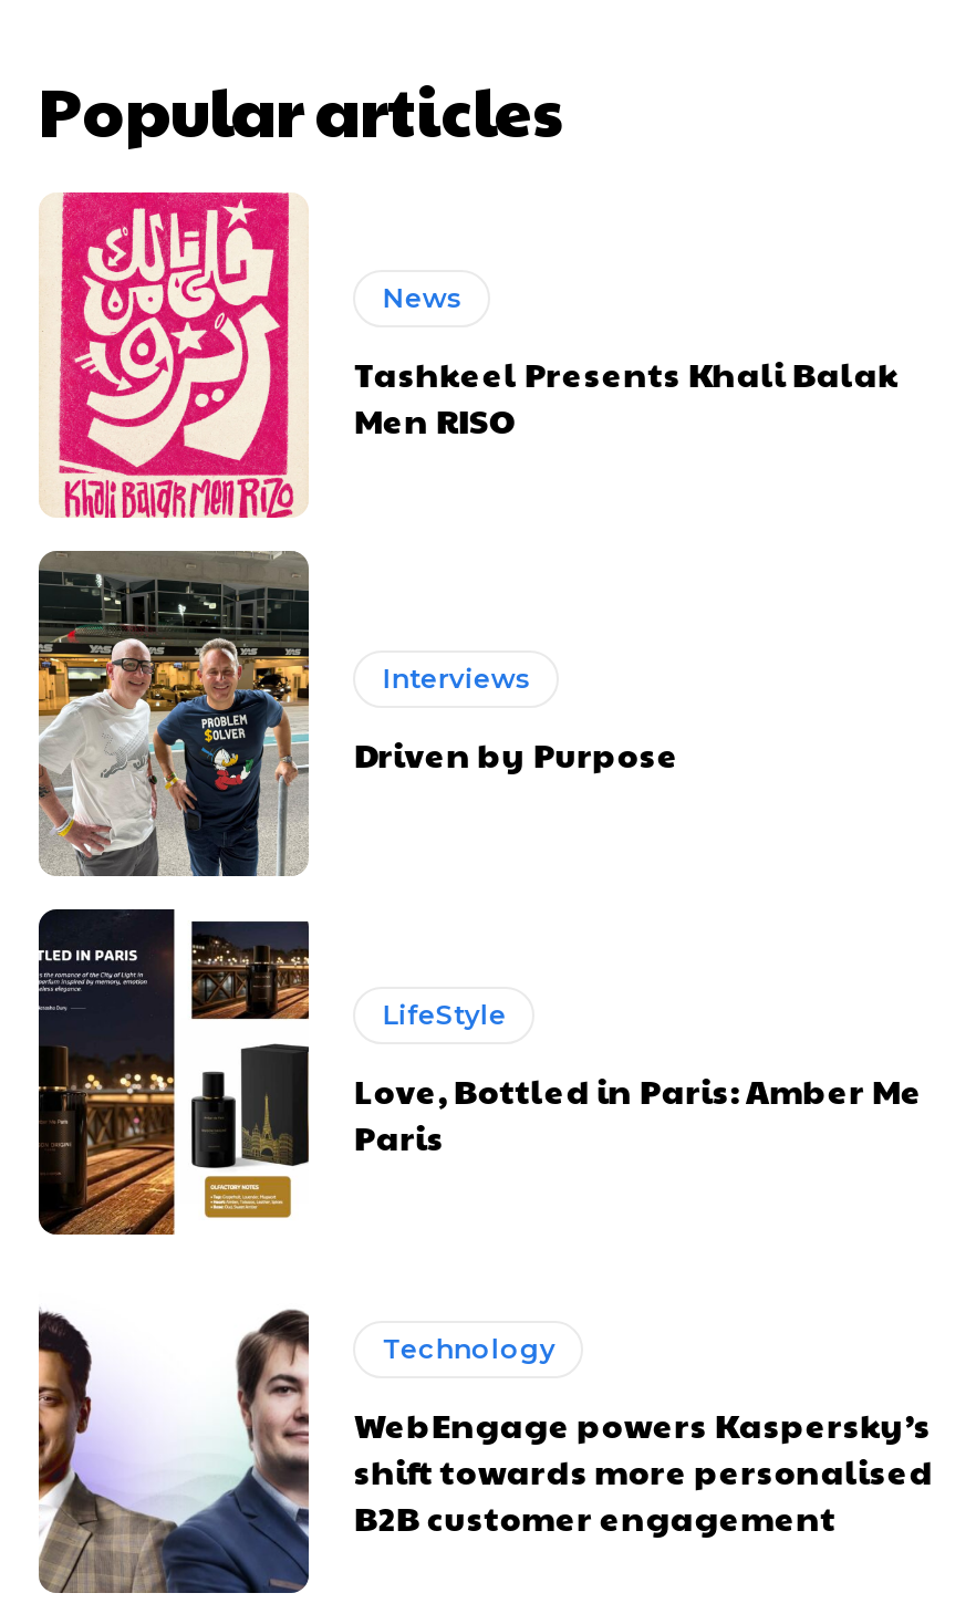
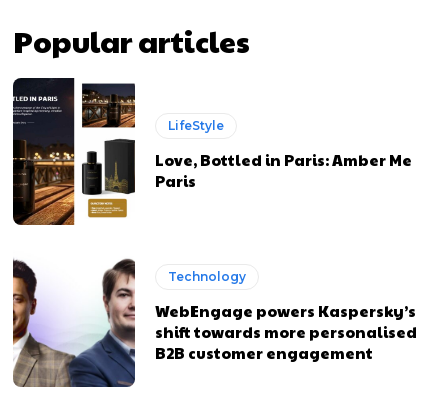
[39,190,898,520] [image] | News | Tashkeel Presents Khali Balak | Men RISO -> none
[37,549,679,876] [image] | Interviews | Driven by Purpose -> none

